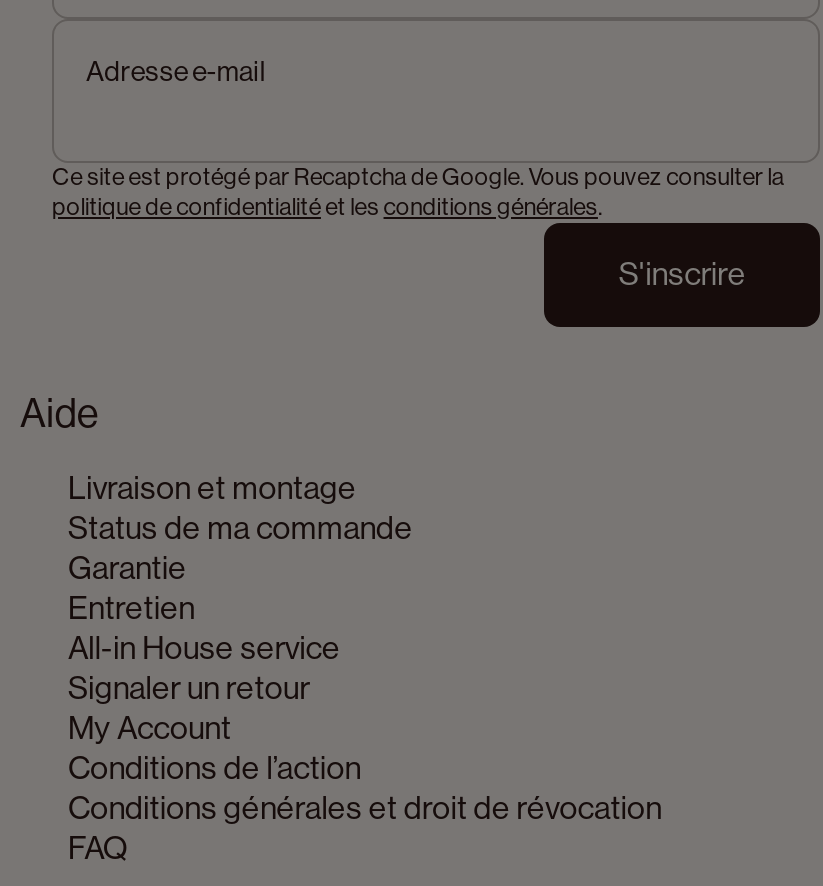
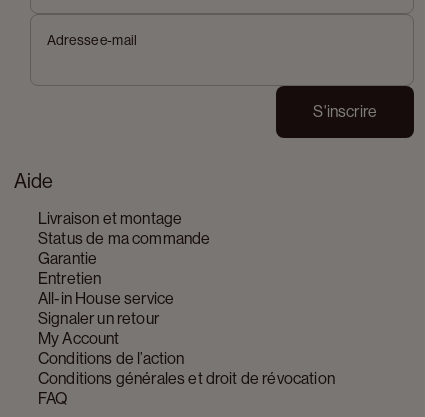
[52,162,784,220] Ce site est protégé par Recaptcha de Google. Vous pouvez consulter la | politique de confidentialité et les conditions générales. -> none

